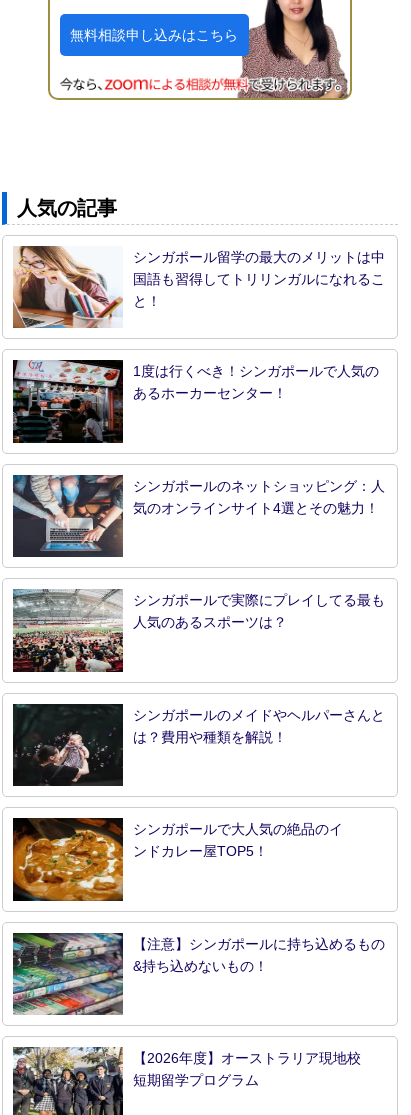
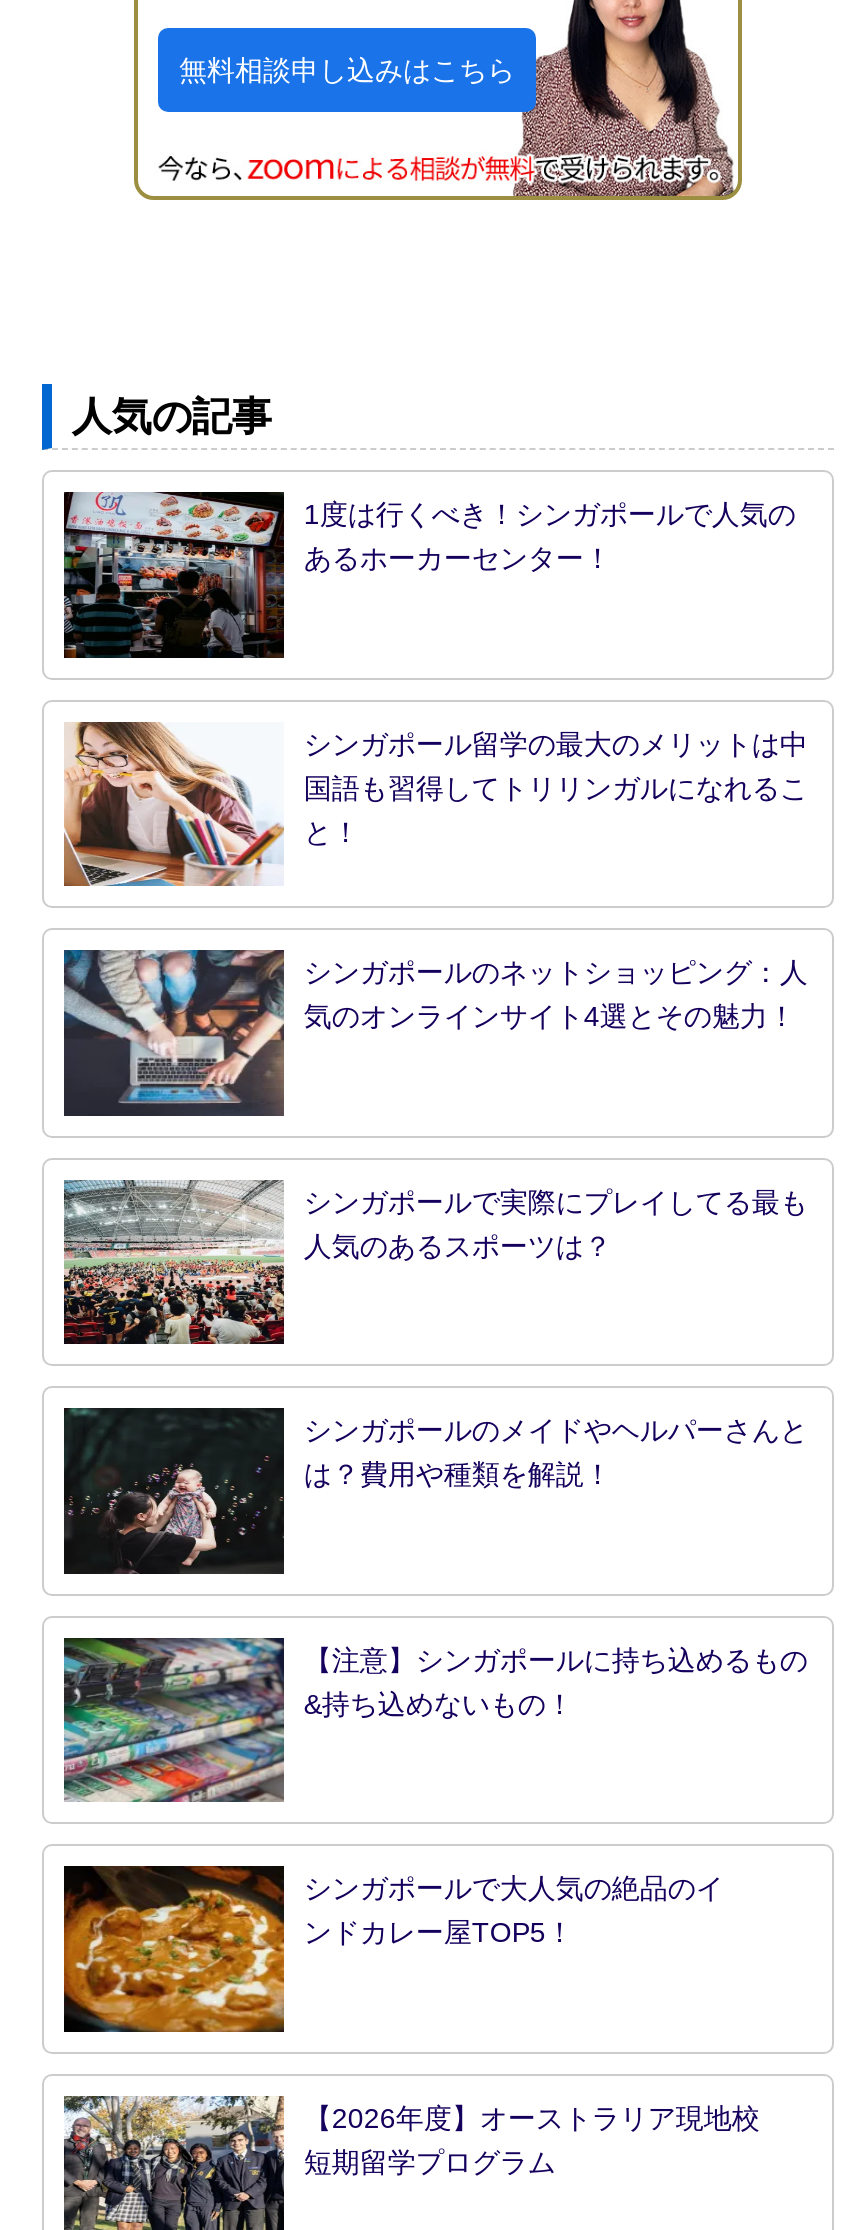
moved [11,245,385,331] -> [60,718,808,890]: [image] | シンガポール留学の最大のメリットは中 | 国語も習得してトリリンガルになれるこ | と！
moved [12,359,379,443] -> [62,490,796,660]: [image] | 1度は行くべき！シンガポールで人気の | あるホーカーセンター！
moved [12,818,343,904] -> [62,1864,724,2036]: [image] | シンガポールで大人気の絶品のイ | ンドカレー屋TOP5！
moved [12,933,385,1016] -> [62,1636,808,1802]: [image] | 【注意】シンガポールに持ち込めるもの | &持ち込めないもの！

